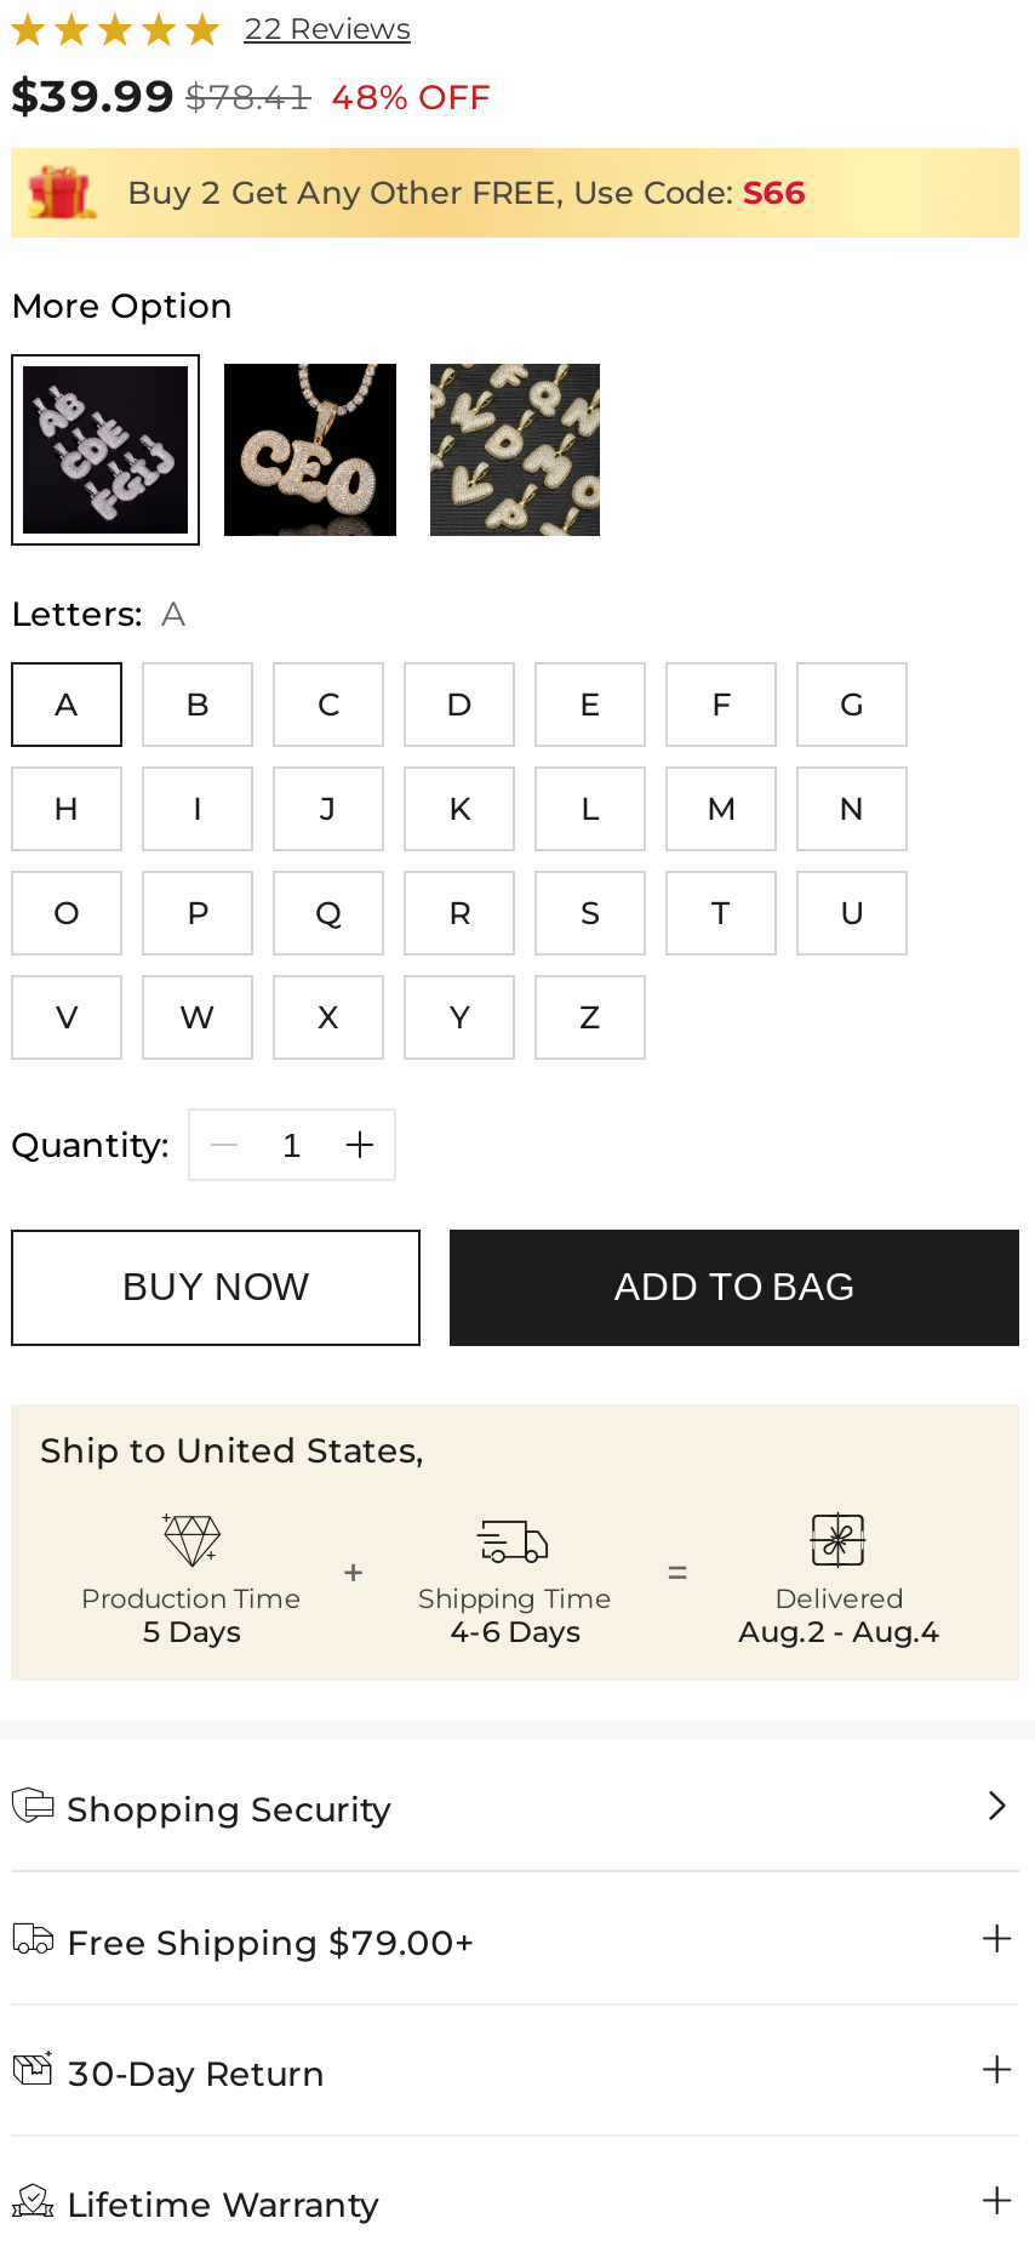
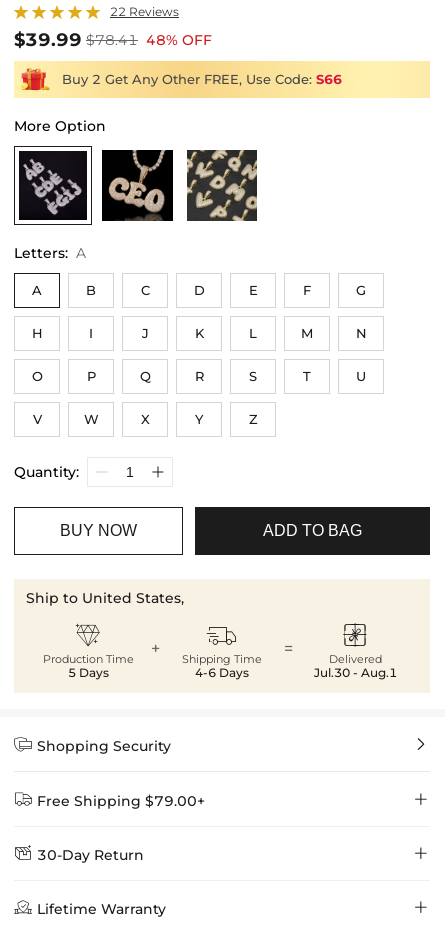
[739,1612,940,1649] Aug.2 - Aug.4 -> [314,665,397,680] Jul.30 - Aug.1

